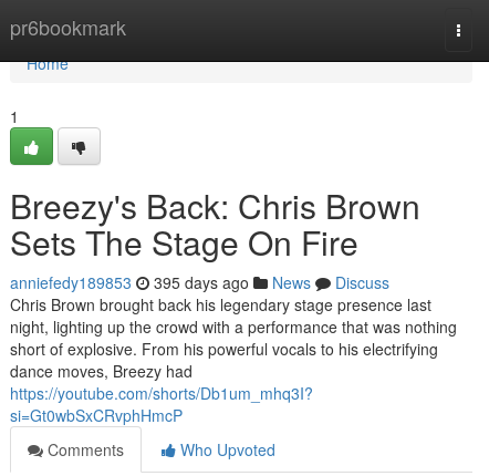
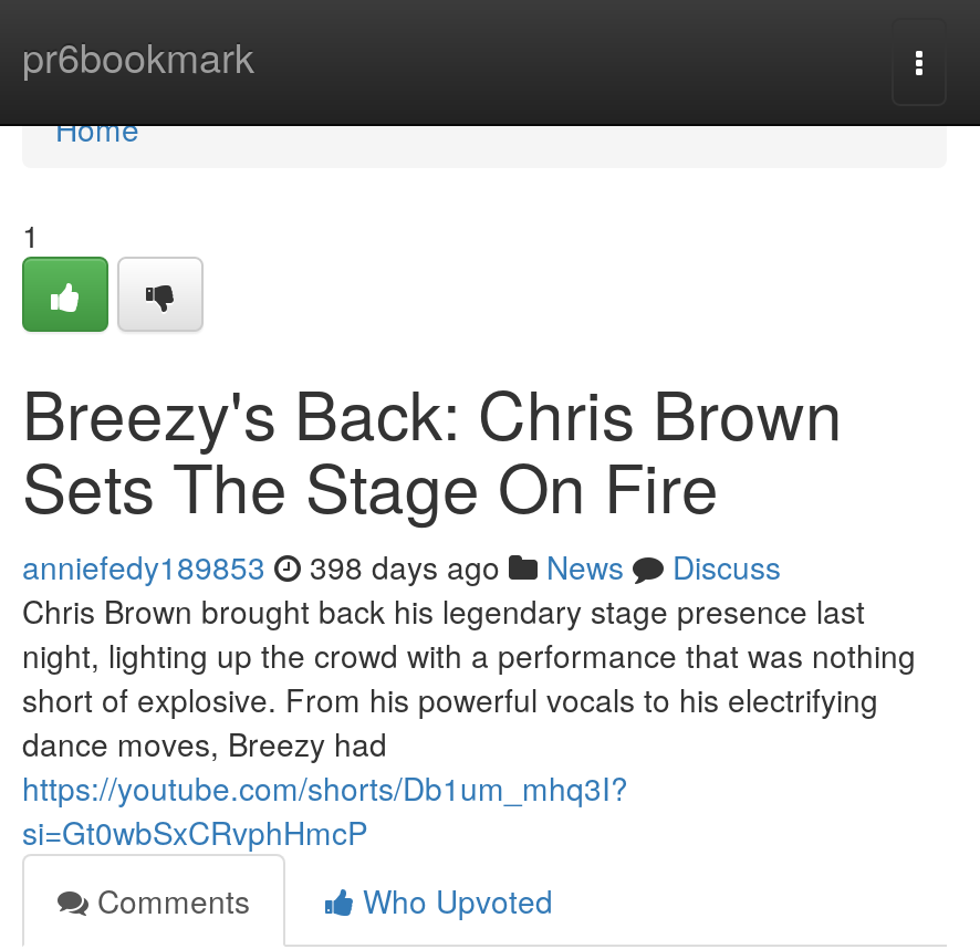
[10,271,389,293] anniefedy189853 395 days ago News Discuss -> [22,544,781,588] anniefedy189853 398 days ago News Discuss

